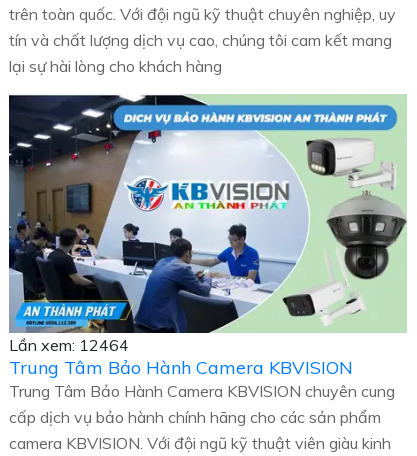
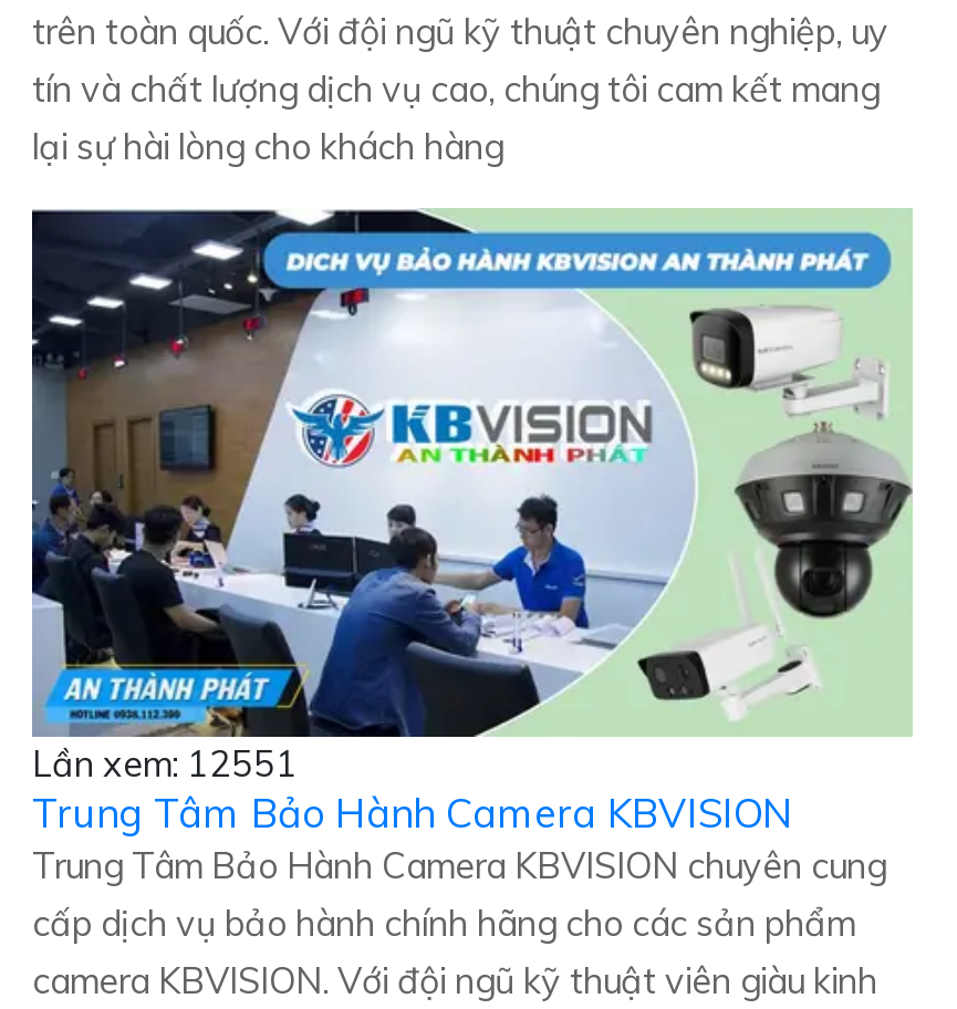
[9,335,129,355] Lần xem: 12464 -> [32,740,298,785] Lần xem: 12551

